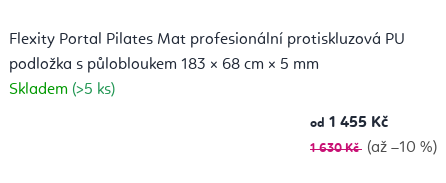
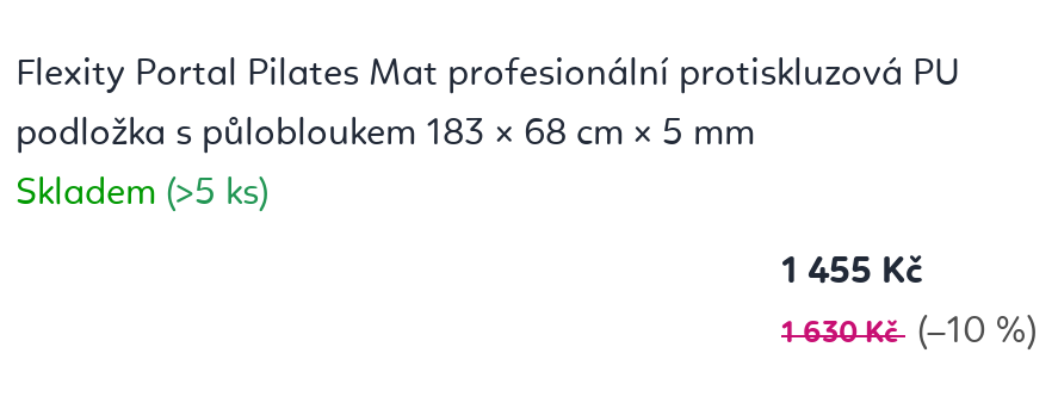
[310,115,388,131] od 1 455 Kč -> [781,253,922,291] 1 455 Kč
[310,140,437,156] 1 630 Kč (až –10 %) -> [781,313,1037,351] 1 630 Kč (–10 %)

